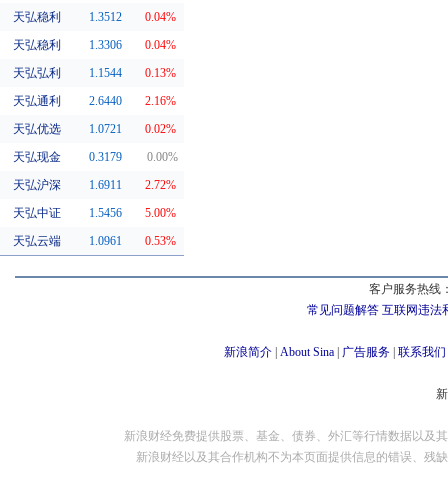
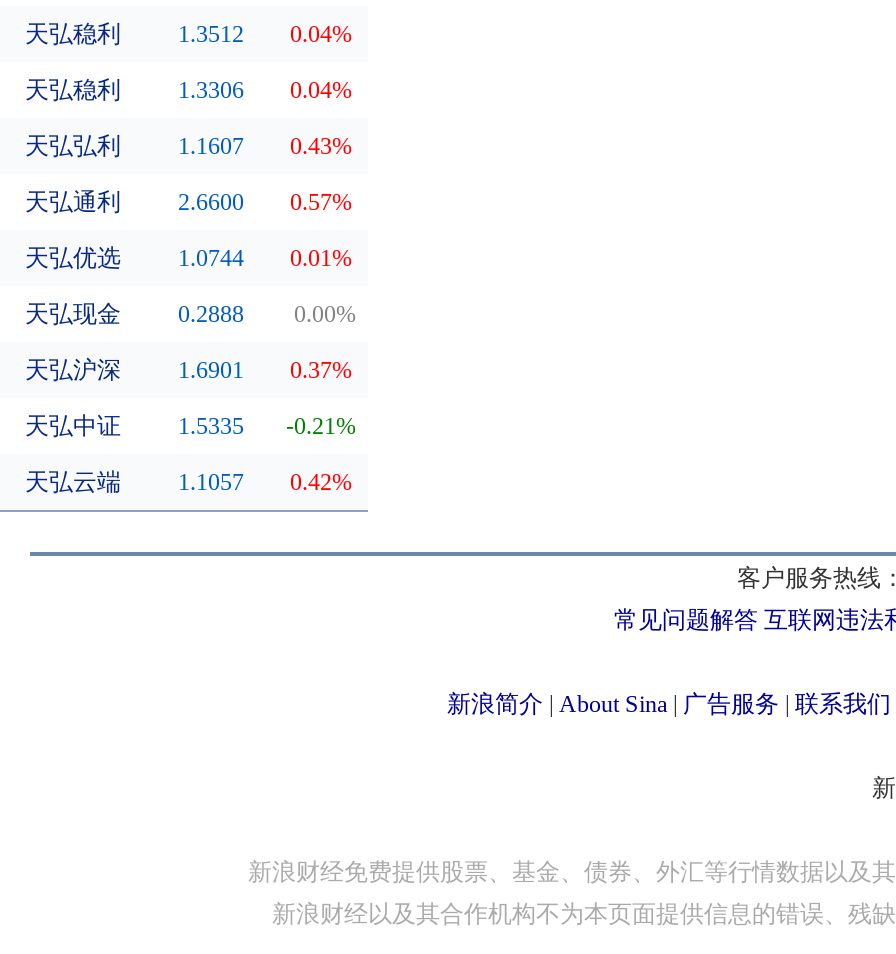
[89,66,122,80] 1.1544 -> [178,132,244,160] 1.1607
[145,66,176,80] 0.13% -> [290,132,352,160] 0.43%
[89,94,122,108] 2.6440 -> [178,188,244,216] 2.6600
[145,94,176,108] 2.16% -> [290,188,352,216] 0.57%
[89,122,122,136] 1.0721 -> [178,244,244,272] 1.0744
[145,122,176,136] 0.02% -> [290,244,352,272] 0.01%
[89,150,178,164] 0.3179 0.00% -> [178,300,356,328] 0.2888 0.00%
[89,178,122,192] 1.6911 -> [178,356,244,384] 1.6901
[145,178,176,192] 2.72% -> [290,356,352,384] 0.37%
[89,206,122,220] 1.5456 -> [178,412,244,440] 1.5335
[145,206,176,220] 5.00% -> [286,412,356,440] -0.21%
[89,234,122,248] 1.0961 -> [178,468,244,496] 1.1057
[145,234,176,248] 0.53% -> [290,468,352,496] 0.42%

